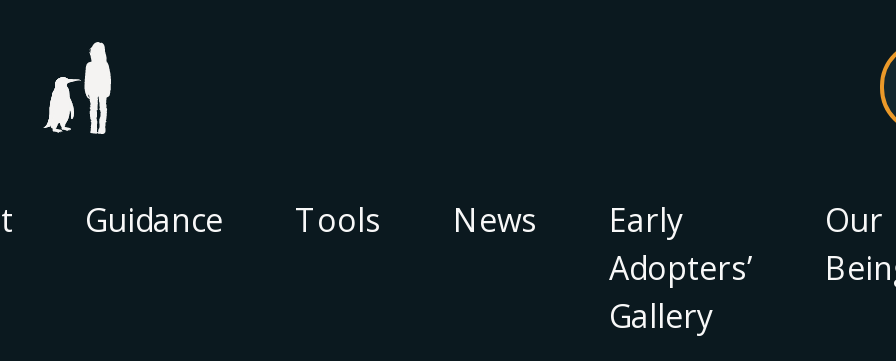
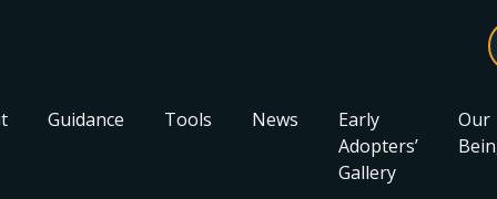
[42,40,114,136] [image] -> none

